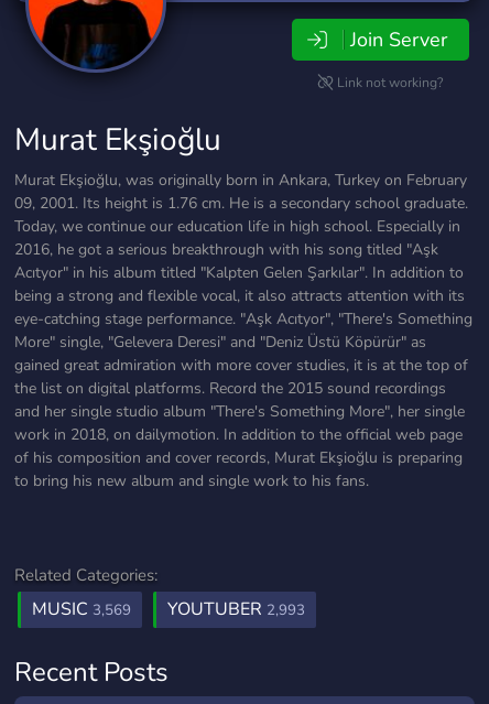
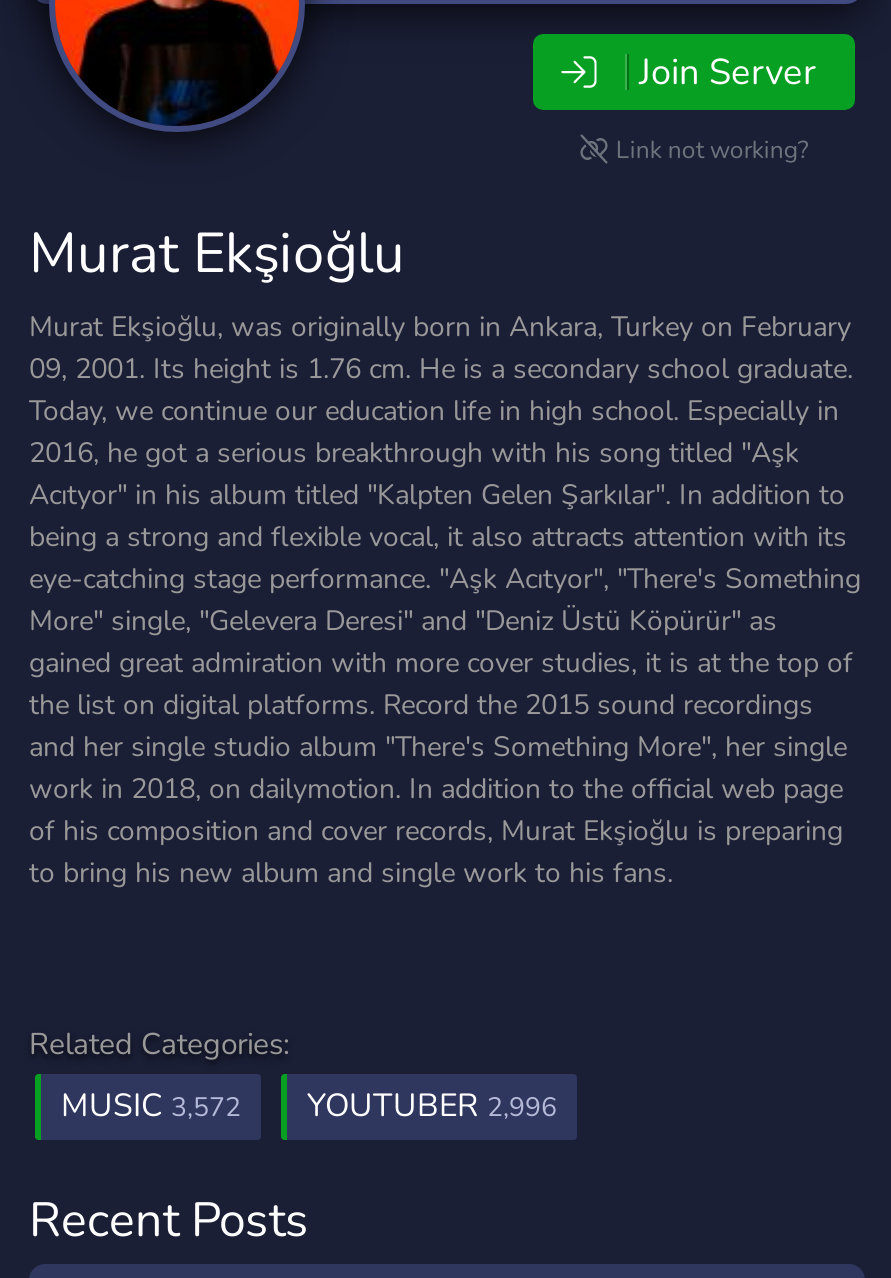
[32,597,131,621] MUSIC 3,569 -> [61,1084,241,1128] MUSIC 3,572
[167,597,305,621] YOUTUBER 2,993 -> [307,1084,557,1128] YOUTUBER 2,996

